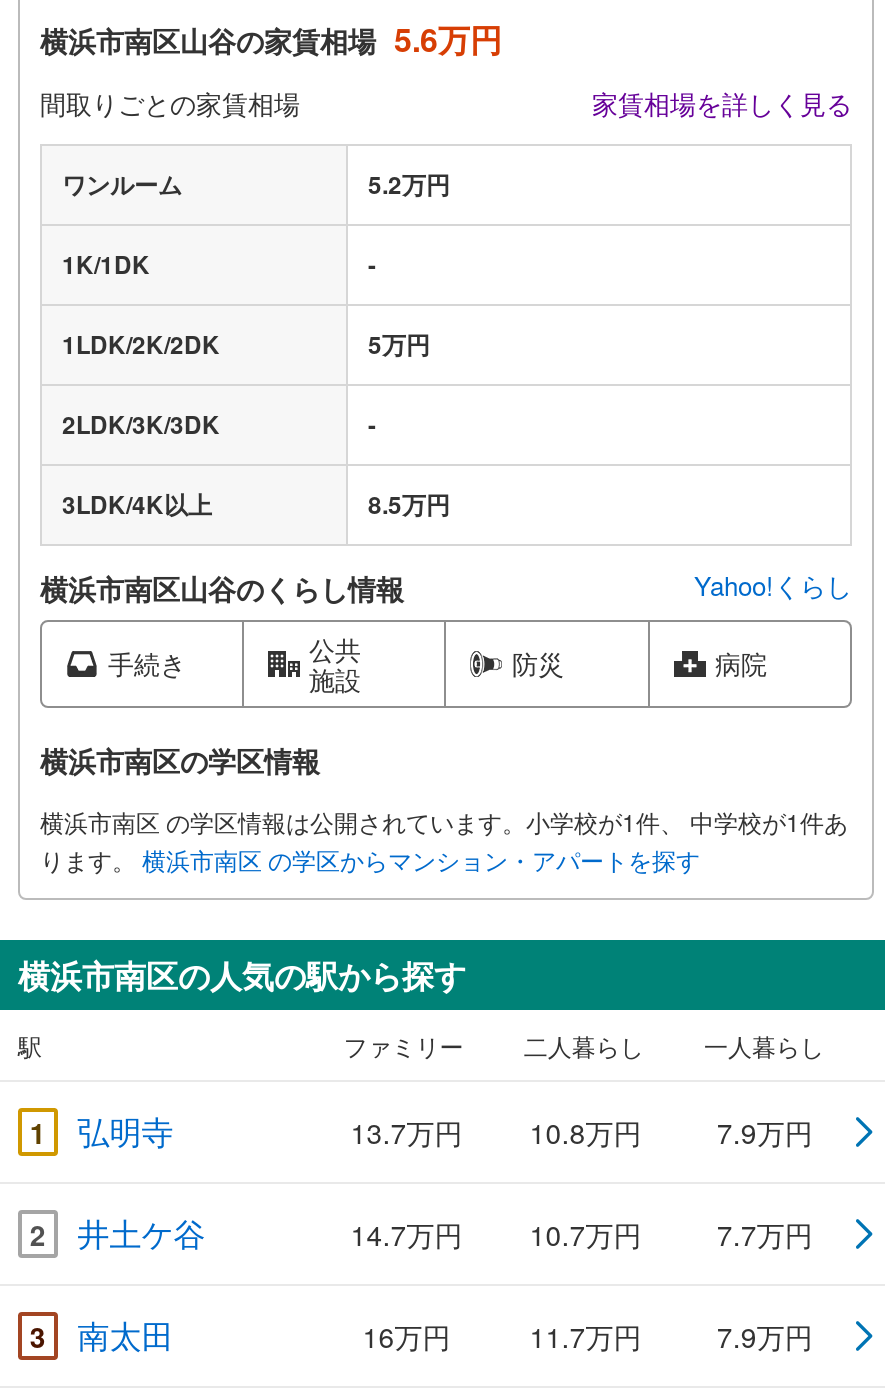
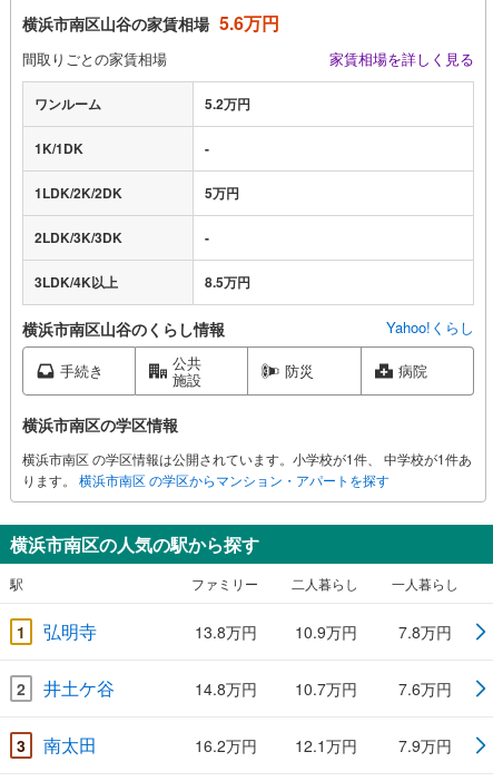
[351,1112,463,1152] 13.7万円 -> [195,620,257,643] 13.8万円
[530,1112,642,1152] 10.8万円 -> [295,620,357,643] 10.9万円
[717,1112,813,1152] 7.9万円 -> [399,620,452,643] 7.8万円
[351,1214,463,1254] 14.7万円 -> [195,677,257,699] 14.8万円
[717,1214,813,1254] 7.7万円 -> [399,677,452,699] 7.6万円
[363,1316,451,1356] 16万円 -> [195,734,257,756] 16.2万円
[530,1316,642,1356] 11.7万円 -> [295,734,357,756] 12.1万円

